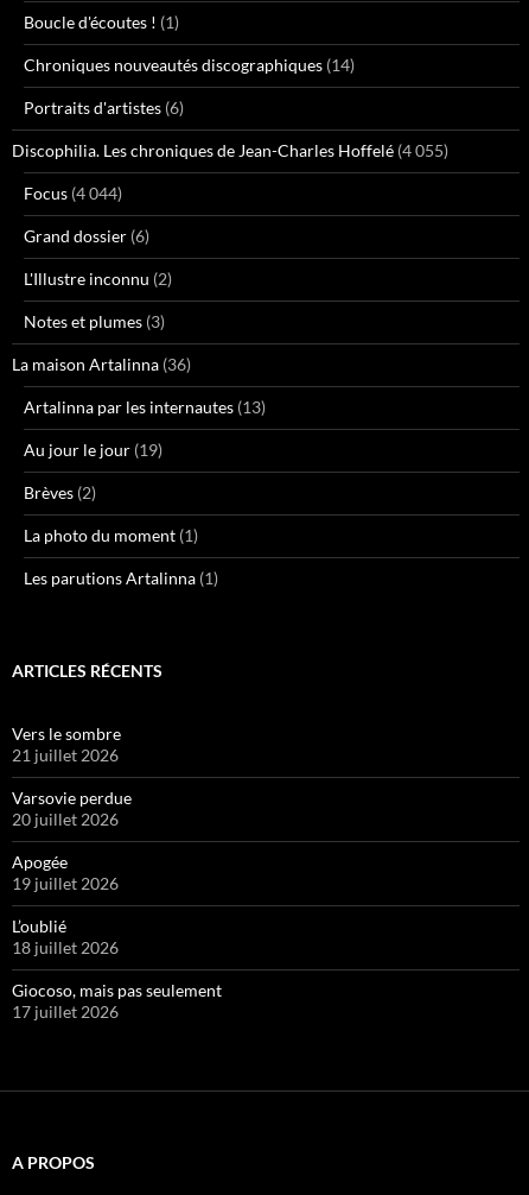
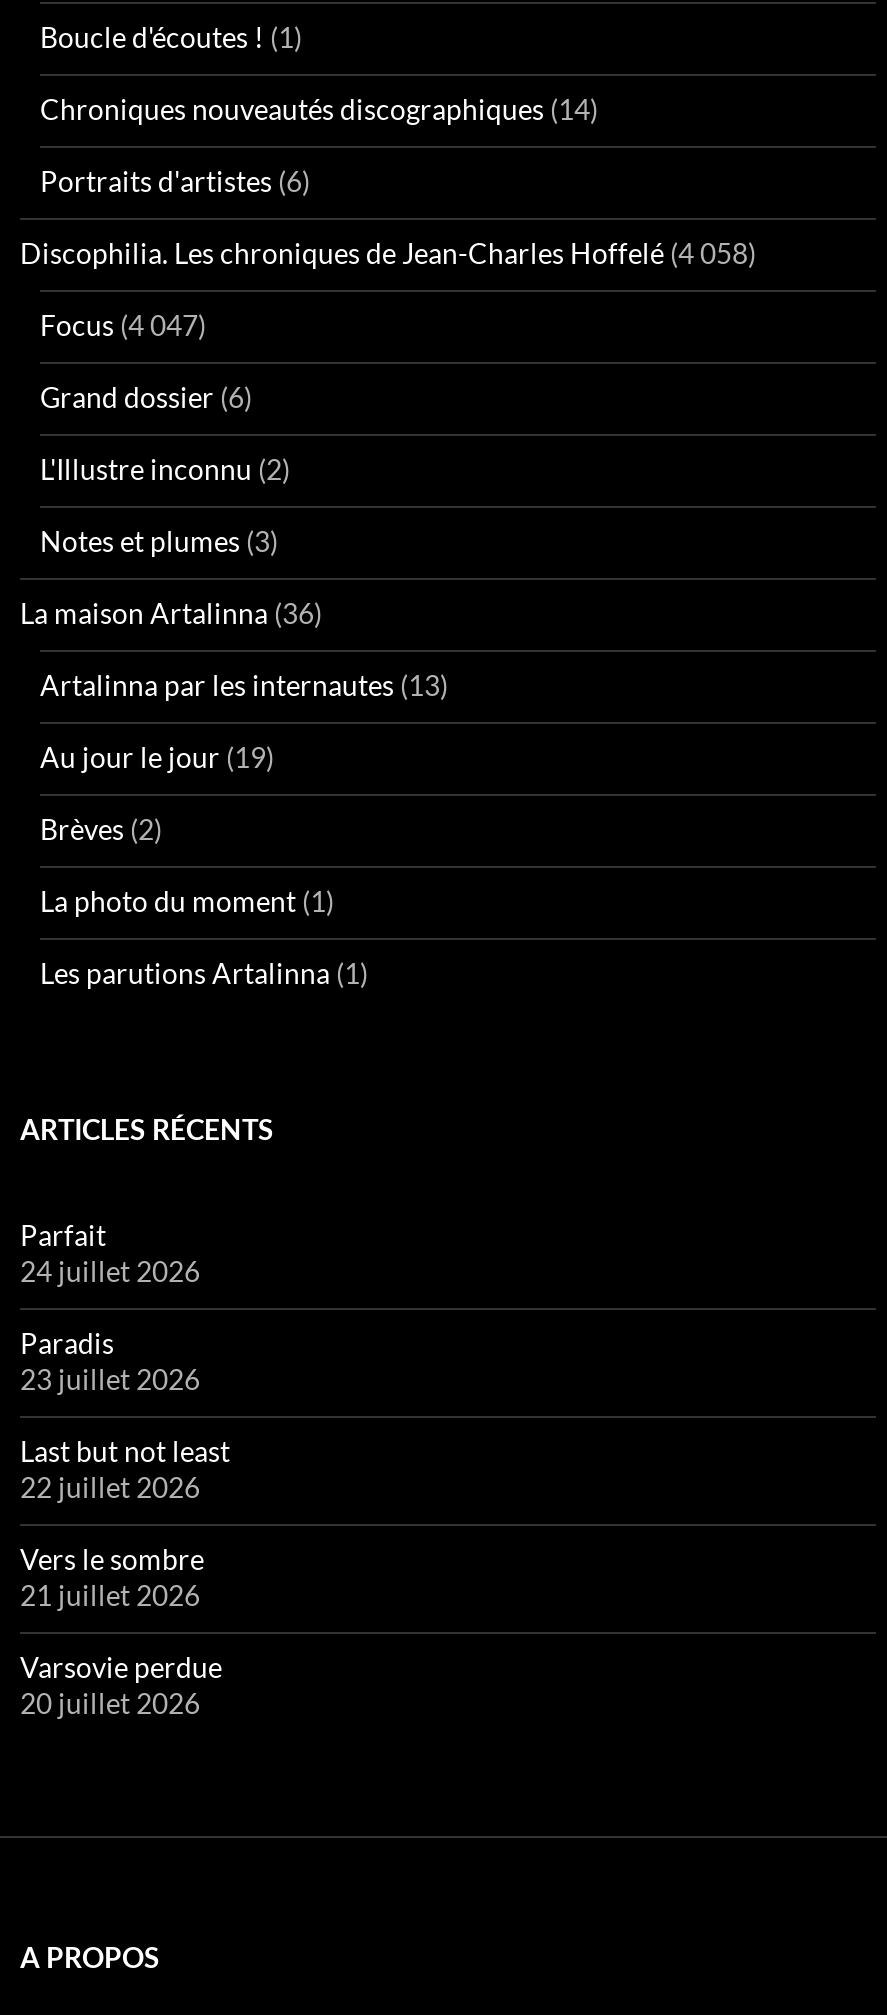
[12,140,448,160] Discophilia. Les chroniques de Jean-Charles Hoffelé (4 055) -> [20,236,756,270] Discophilia. Les chroniques de Jean-Charles Hoffelé (4 058)
[24,183,122,203] Focus (4 044) -> [40,308,206,342] Focus (4 047)
none -> [20,1218,230,1504] Parfait | 24 juillet 2026 | Paradis | 23 juillet 2026 | Last but not least | 22 juillet 2026
moved [12,723,132,829] -> [20,1542,222,1720]: Vers le sombre | 21 juillet 2026 | Varsovie perdue | 20 juillet 2026
[12,852,222,1022] Apogée | 19 juillet 2026 | L’oublié | 18 juillet 2026 | Giocoso, mais pas seulement | 17 juillet 2026 -> none

